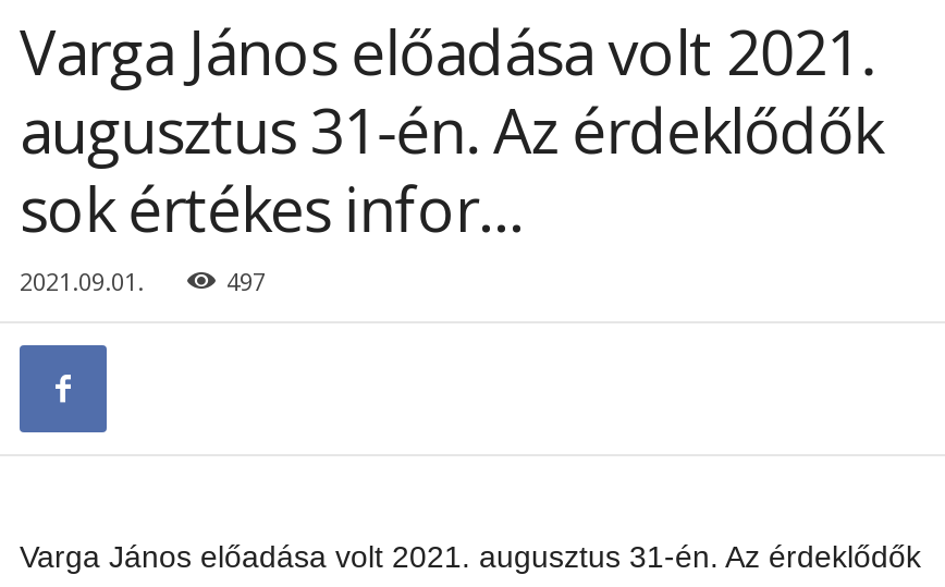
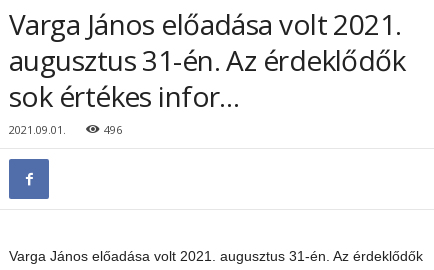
[226,265,266,297] 497 -> [104,122,122,137] 496

